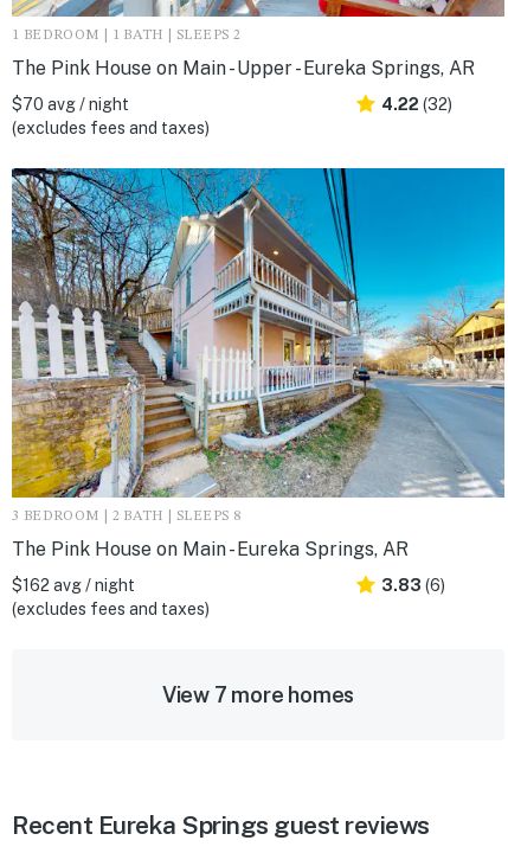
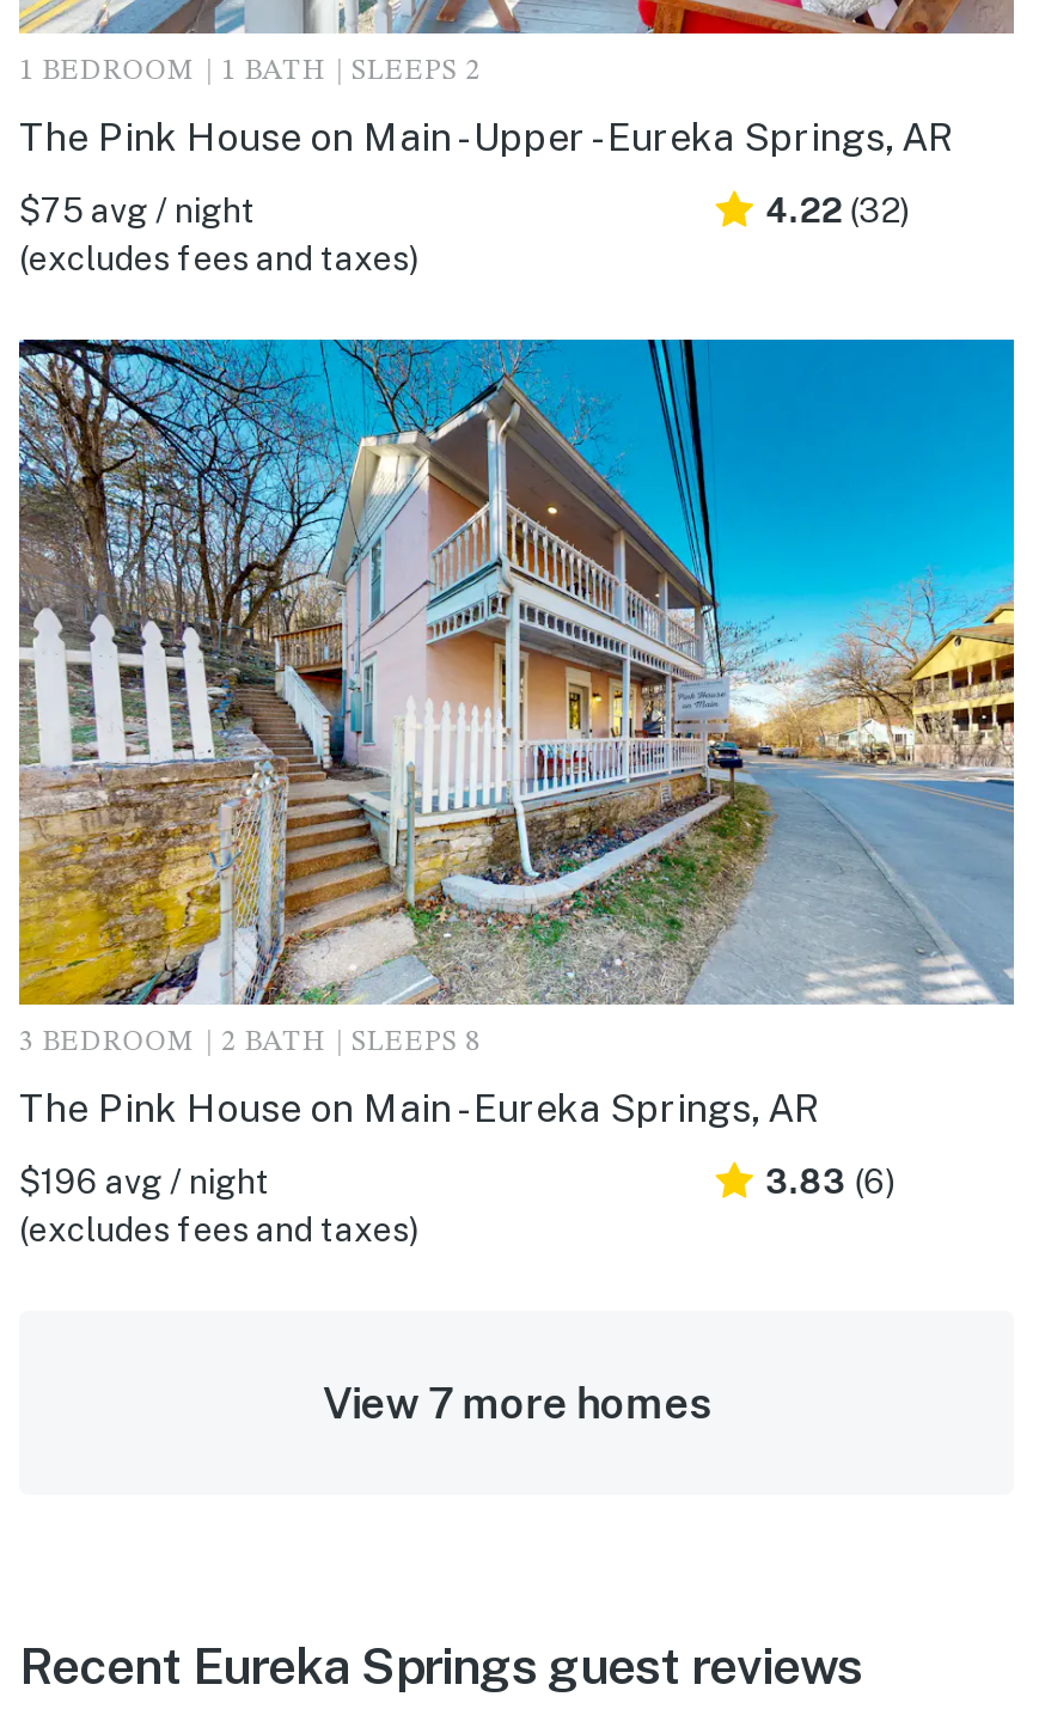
[12,95,129,114] $70 avg / night -> [19,192,256,230] $75 avg / night
[12,575,135,594] $162 avg / night -> [19,1161,270,1200] $196 avg / night

